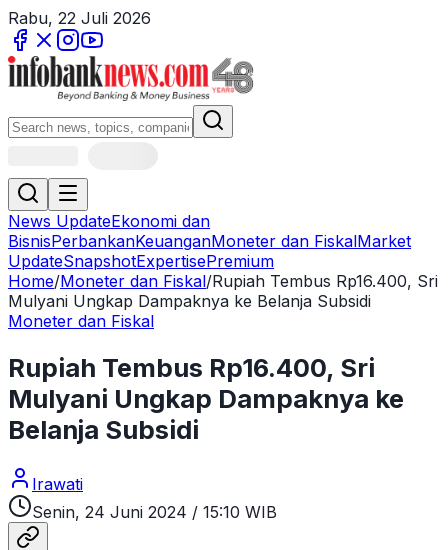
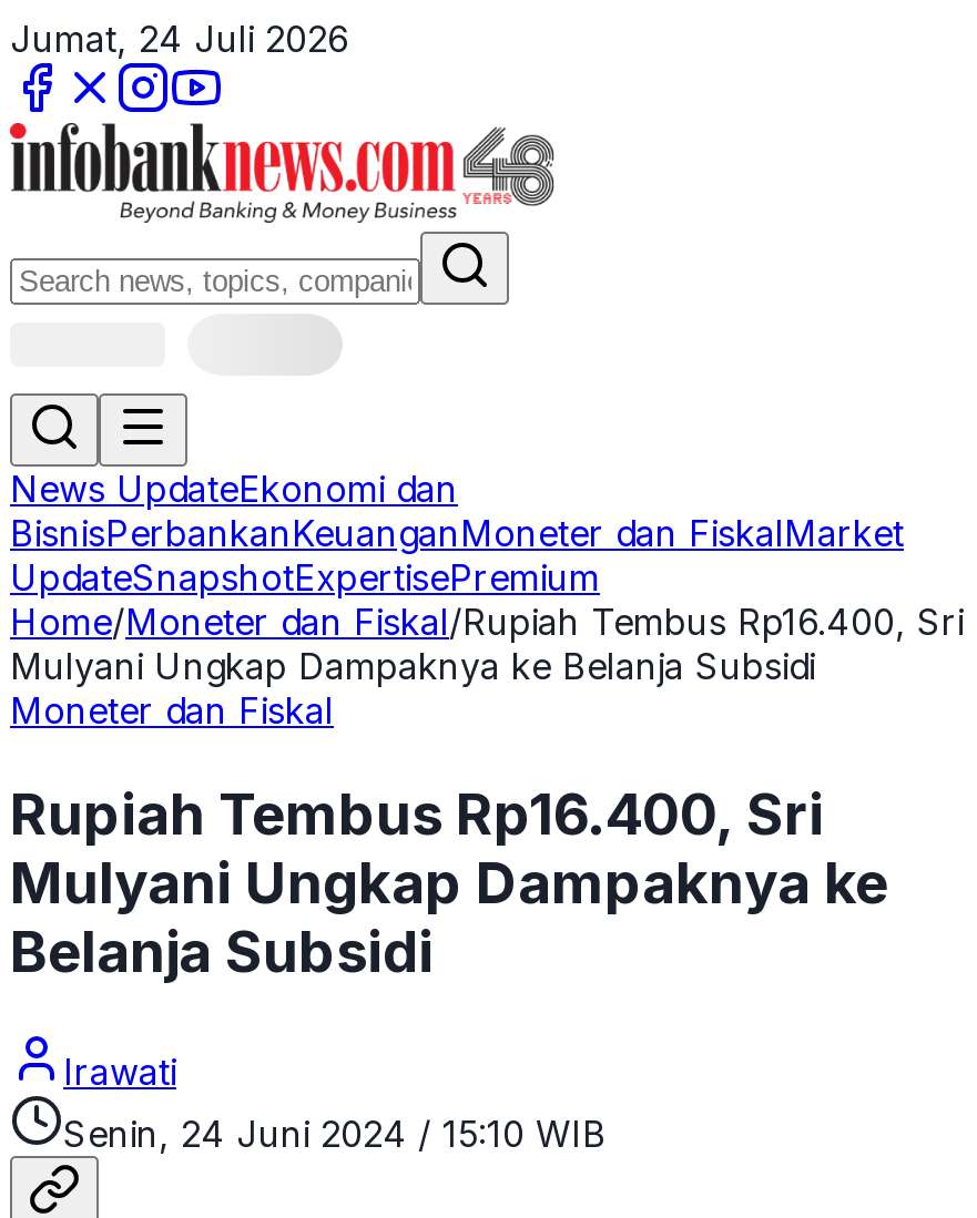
[8,8,151,28] Rabu, 22 Juli 2026 -> [10,17,349,61] Jumat, 24 Juli 2026

